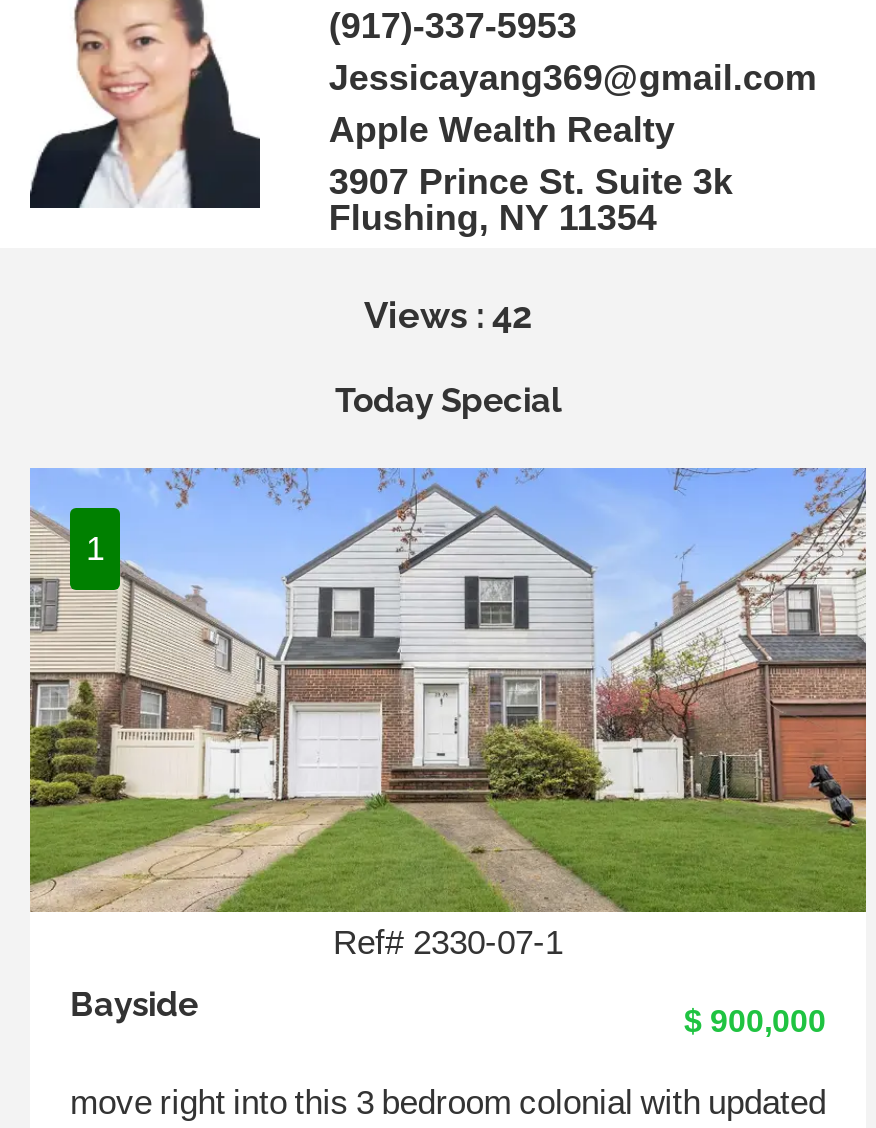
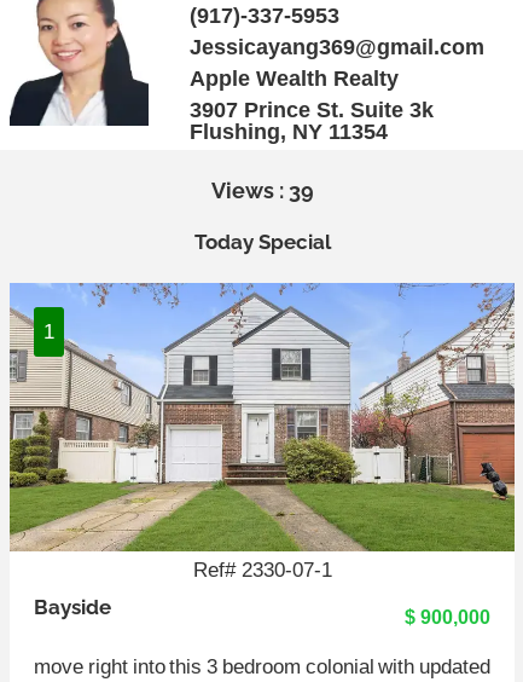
[364,294,532,336] Views : 42 -> [211,178,313,203] Views : 39

